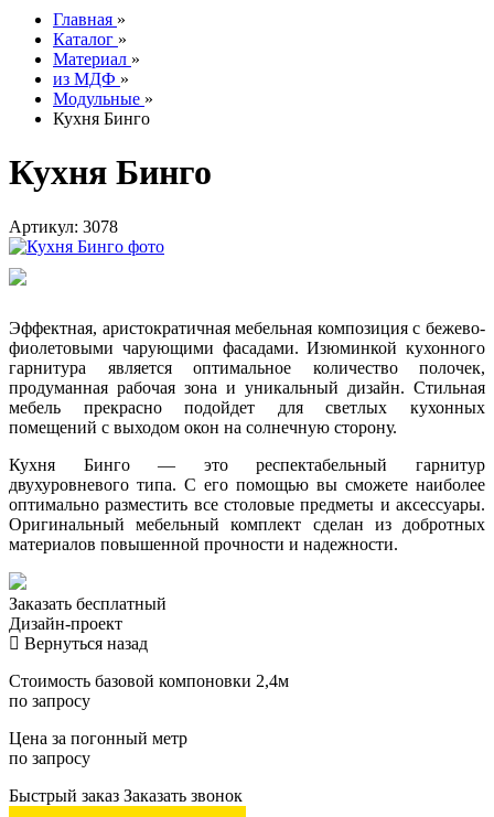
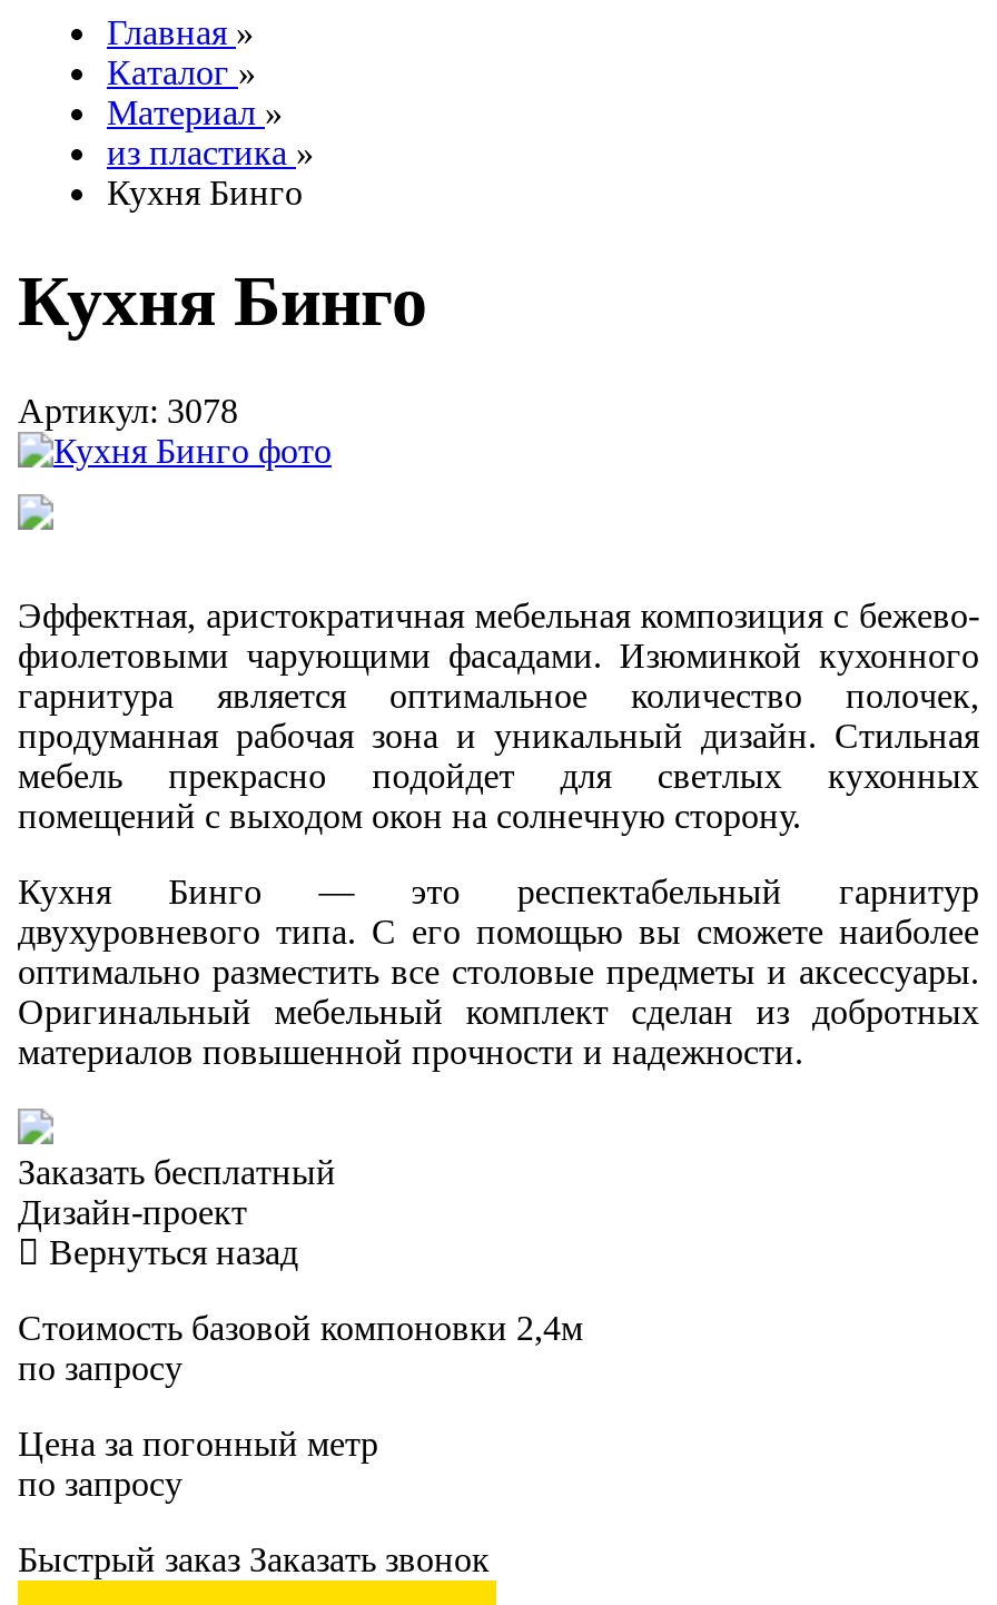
[53,69,153,108] из МДФ » | Модульные » -> [107,134,314,171] из пластика »

